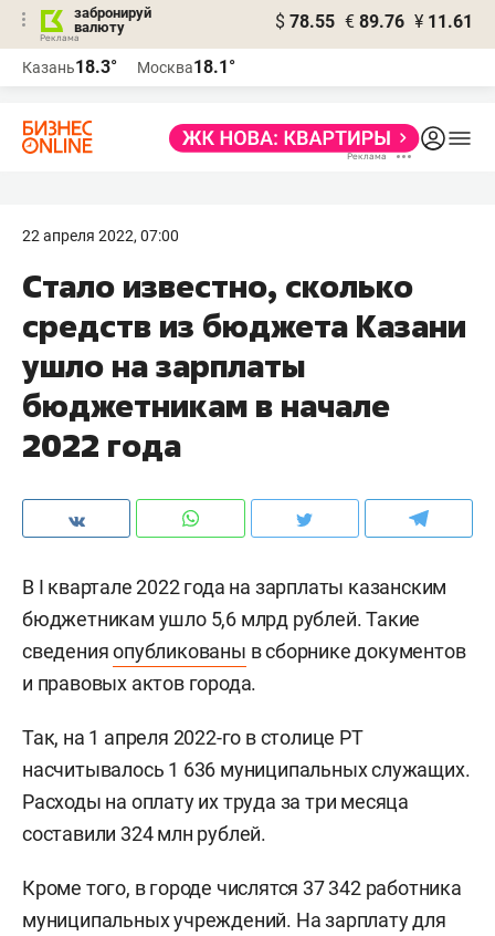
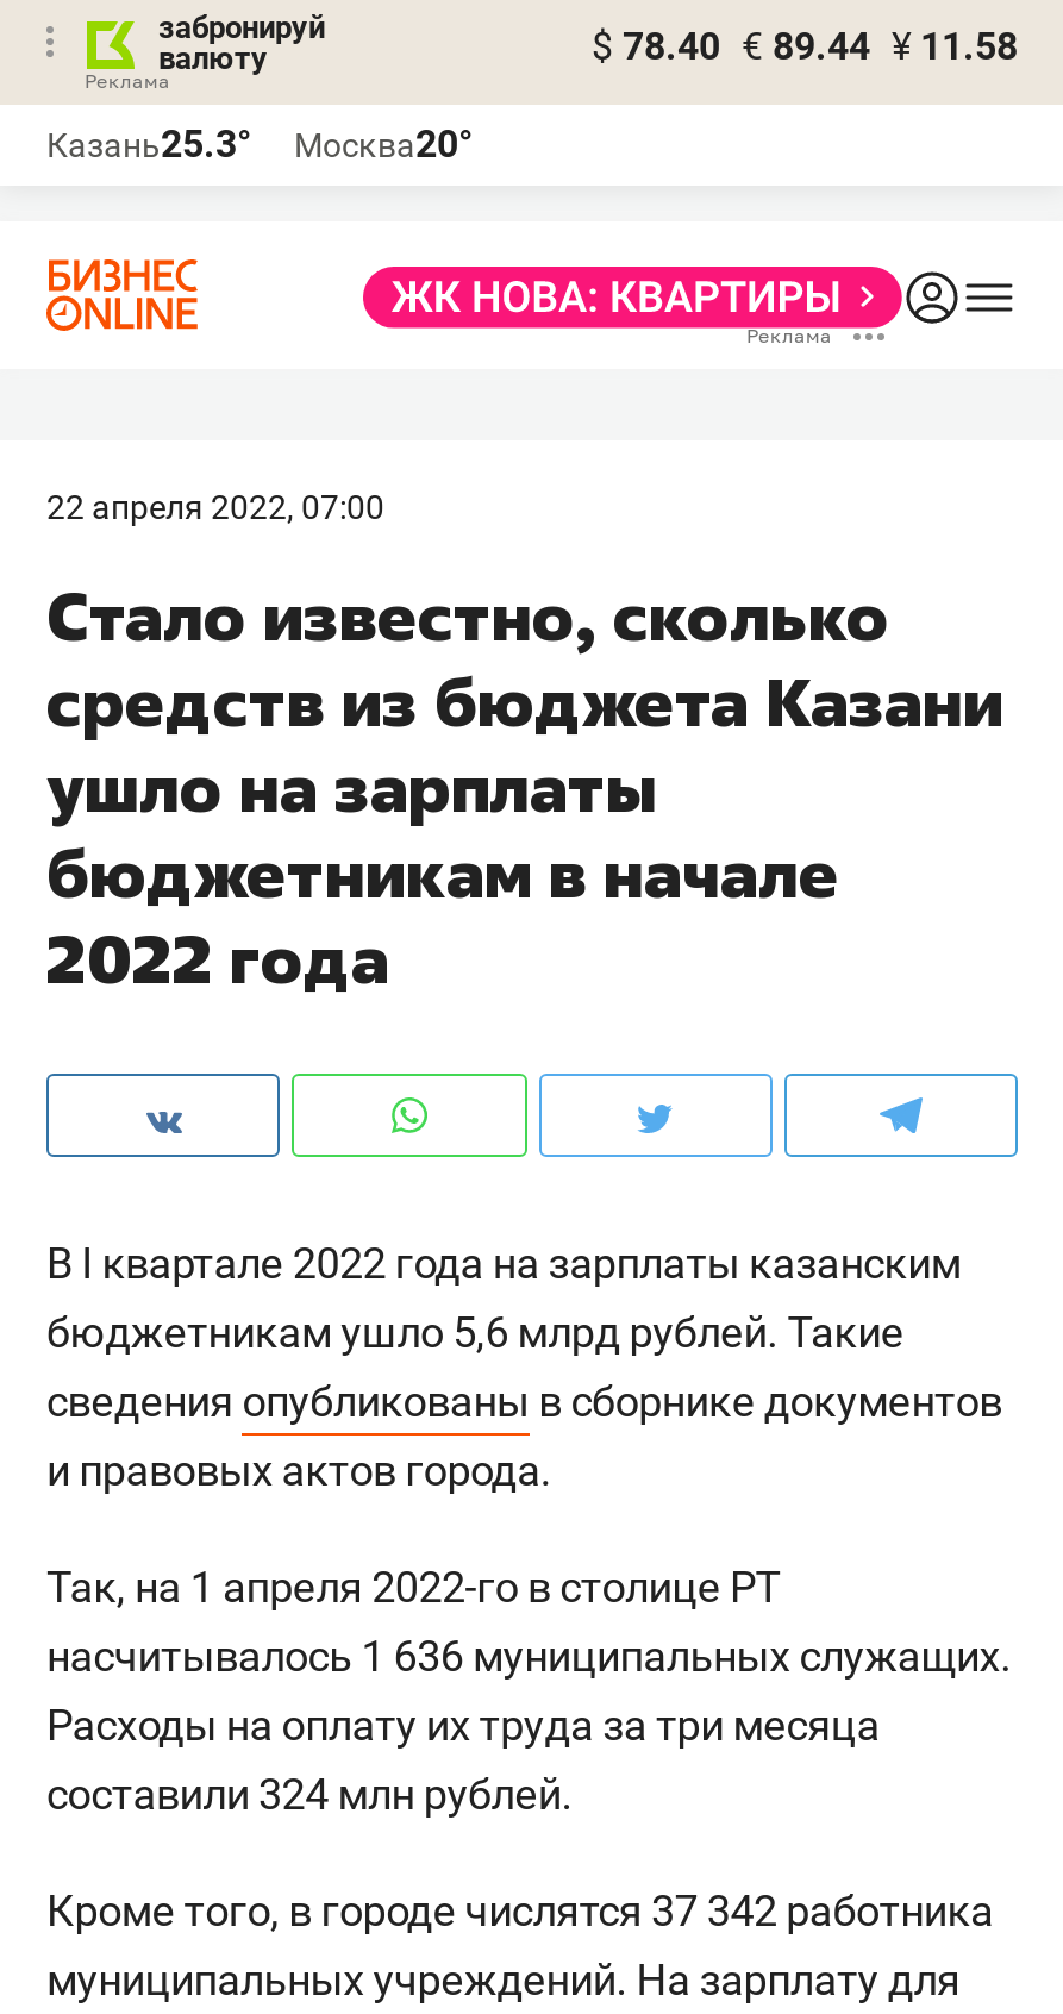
[275,11,473,32] $ 78.55 € 89.76 ¥ 11.61 -> [592,24,1018,69] $ 78.40 € 89.44 ¥ 11.58
[22,56,117,77] Казань18.3° -> [46,121,251,167] Казань25.3°
[137,56,235,77] Москва18.1° -> [294,121,473,167] Москва20°

